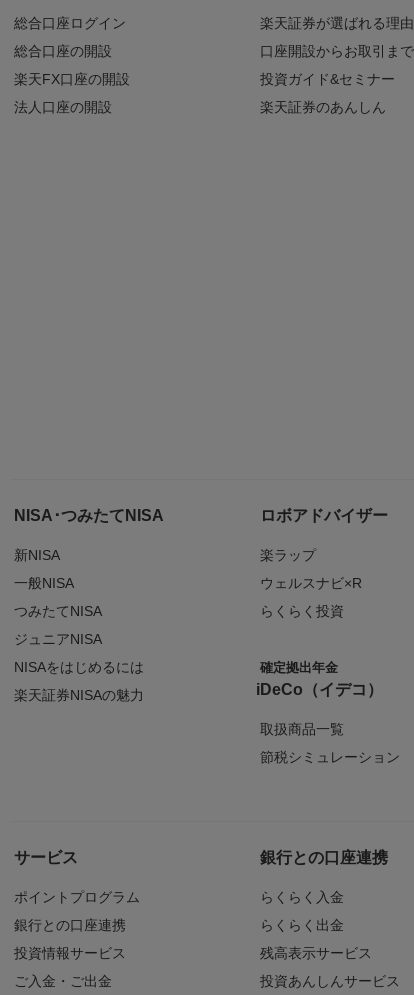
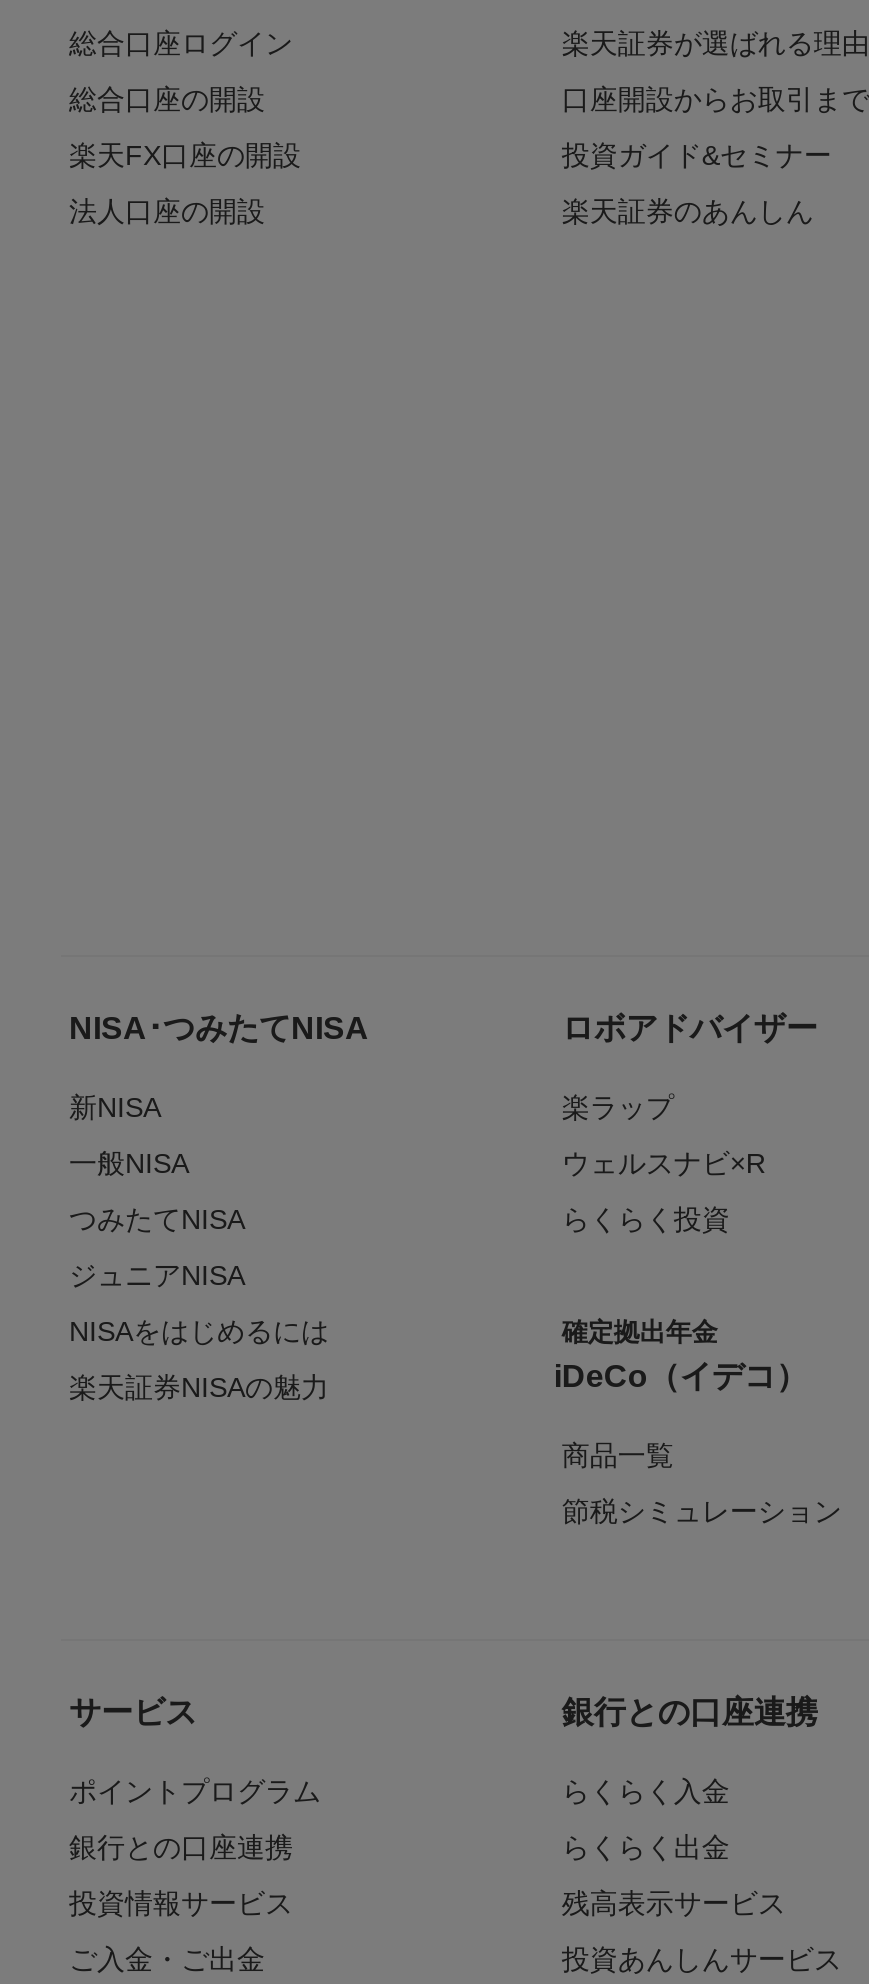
[260,721,344,737] 取扱商品一覧 -> [562,1439,674,1471] 商品一覧

